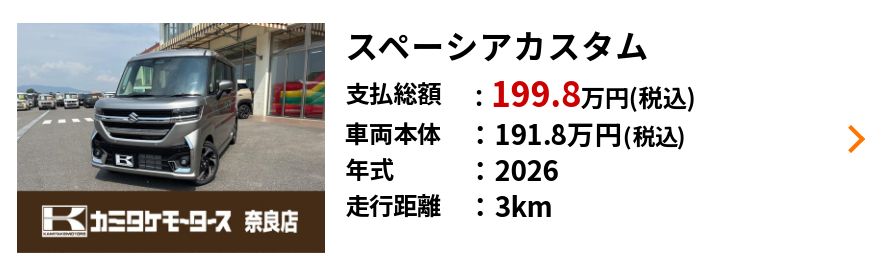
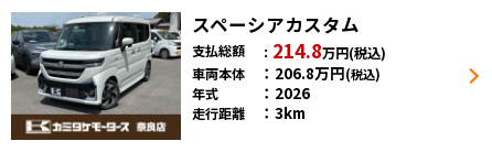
[17,22,697,254] [image] | 支払総額 199.8万円(税込) -> [10,12,386,141] [image] | 支払総額 214.8万円(税込)
[345,113,687,153] 車両本体 191.8万円(税込) -> [192,62,380,84] 車両本体 206.8万円(税込)

